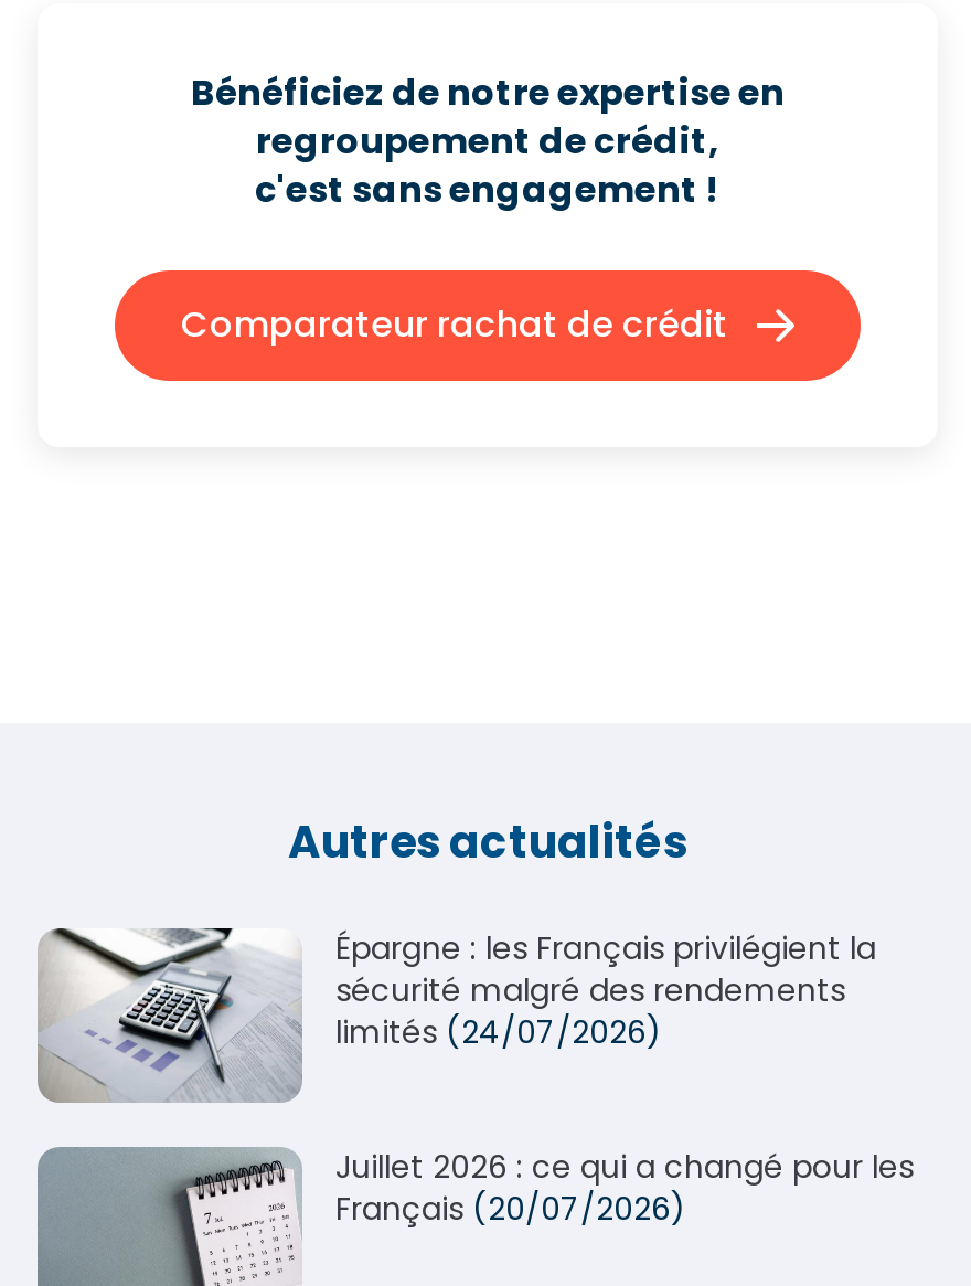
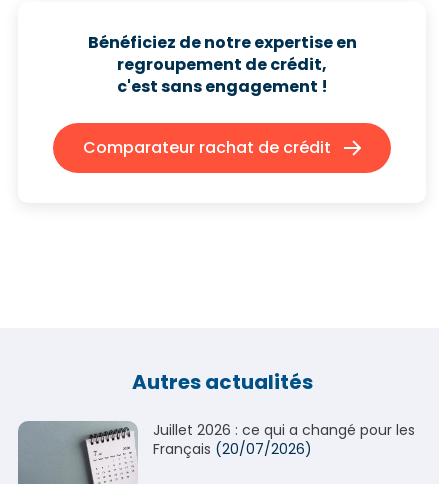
[38,926,876,1105] [image] | Épargne : les Français privilégient la | sécurité malgré des rendements | limités (24/07/2026) -> none

